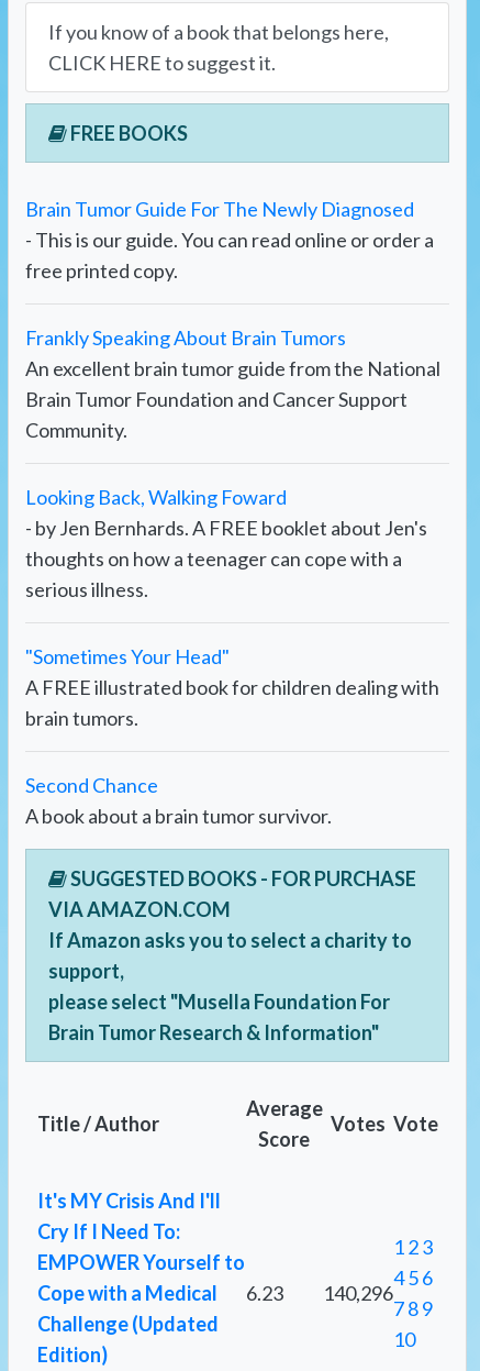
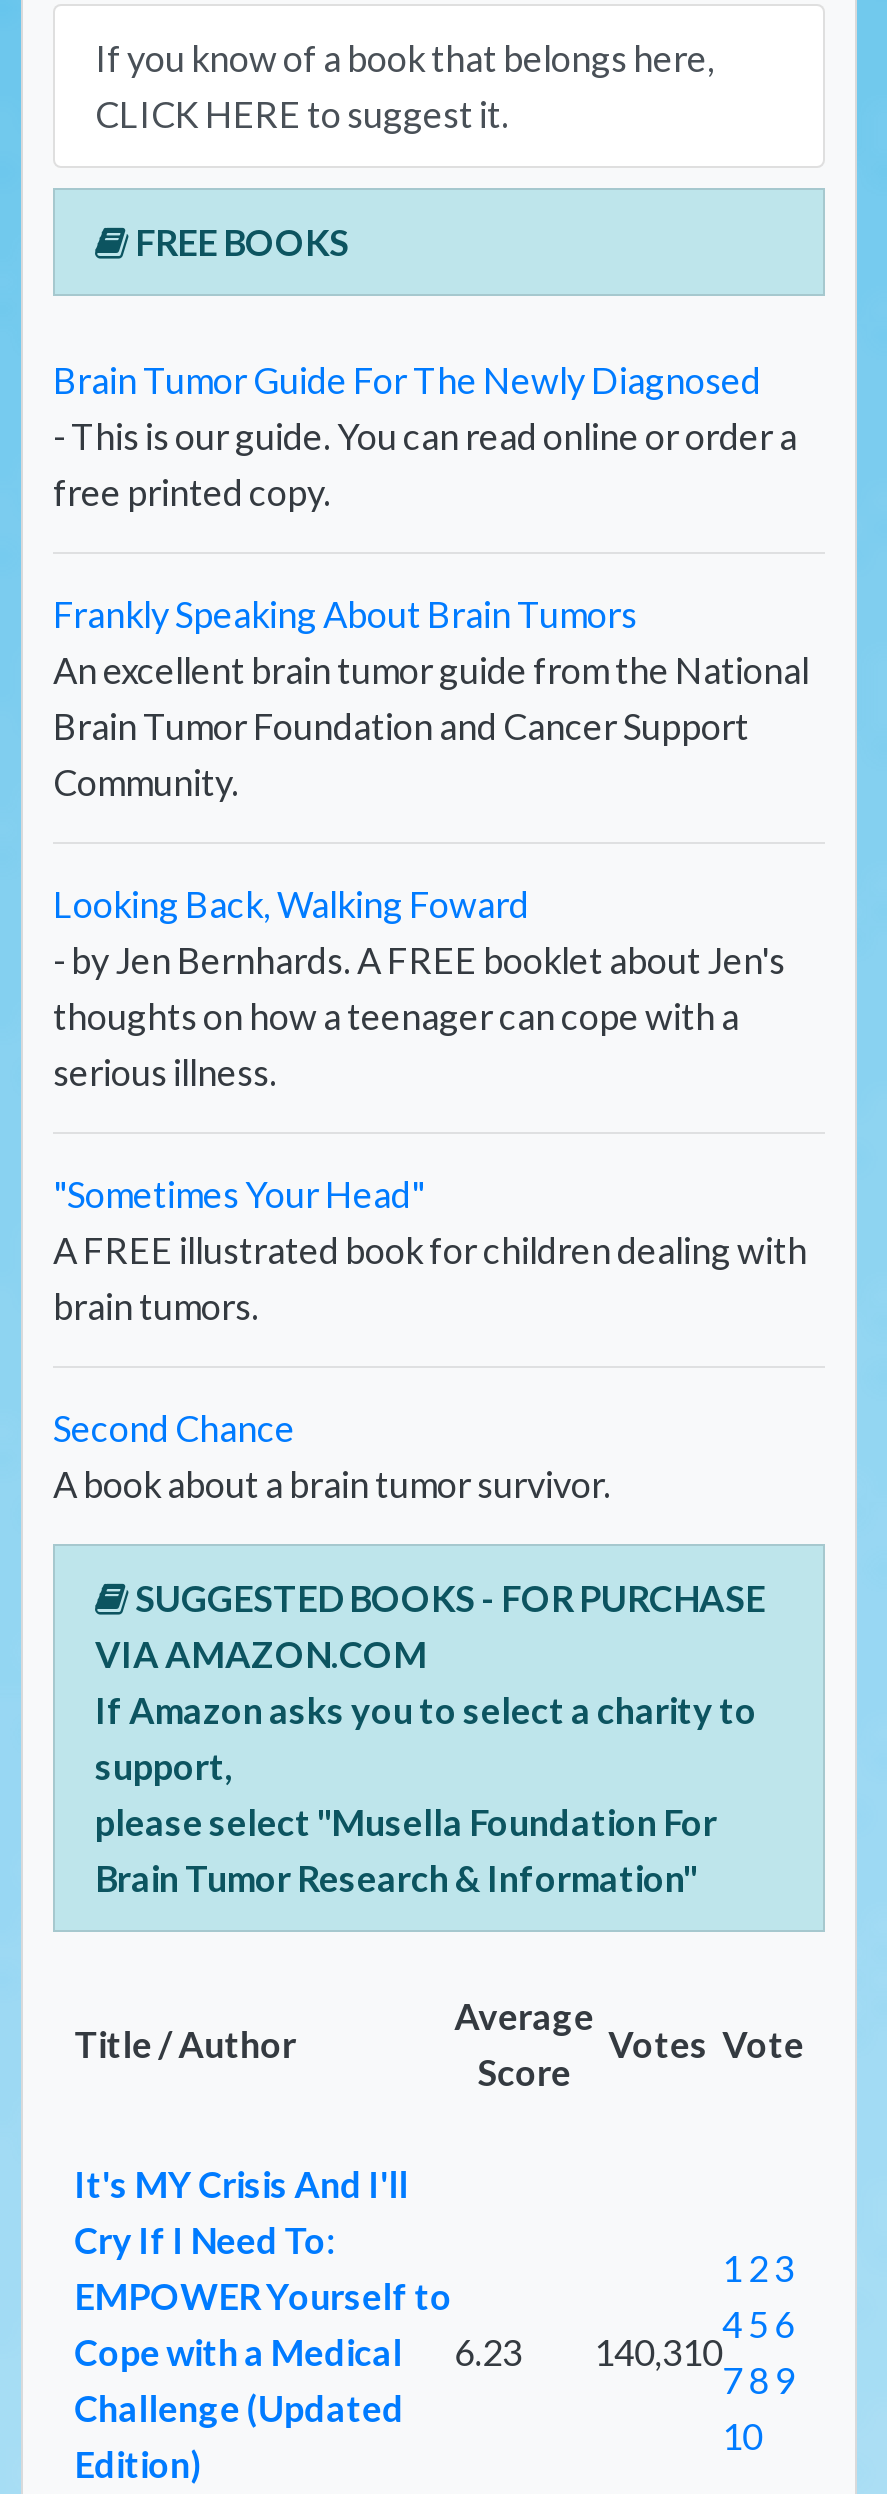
[37,1280,393,1305] Cope with a Medical 6.23 140,296 -> [74,2329,722,2373] Cope with a Medical 6.23 140,310

